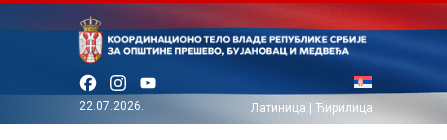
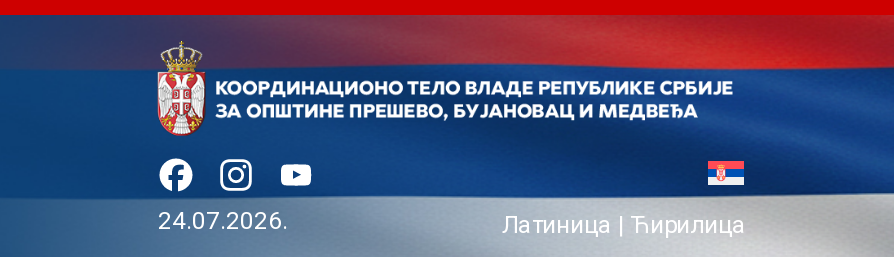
[79,99,144,113] 22.07.2026. -> [158,208,288,236] 24.07.2026.

